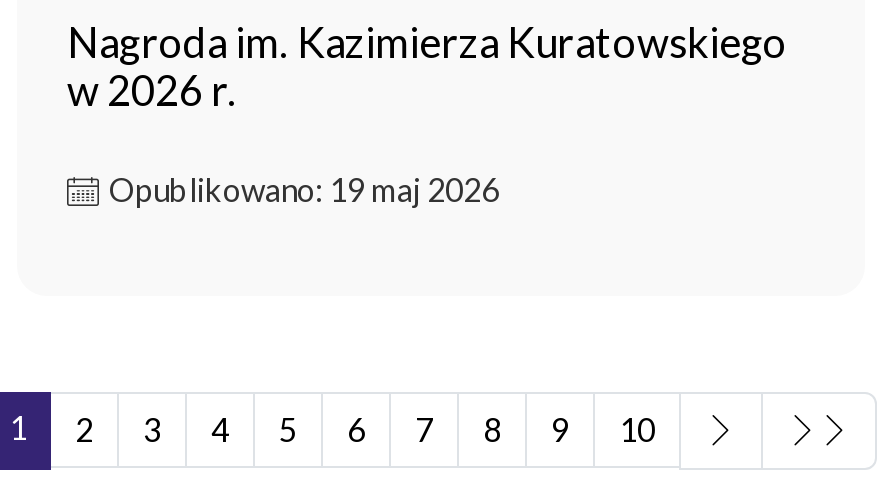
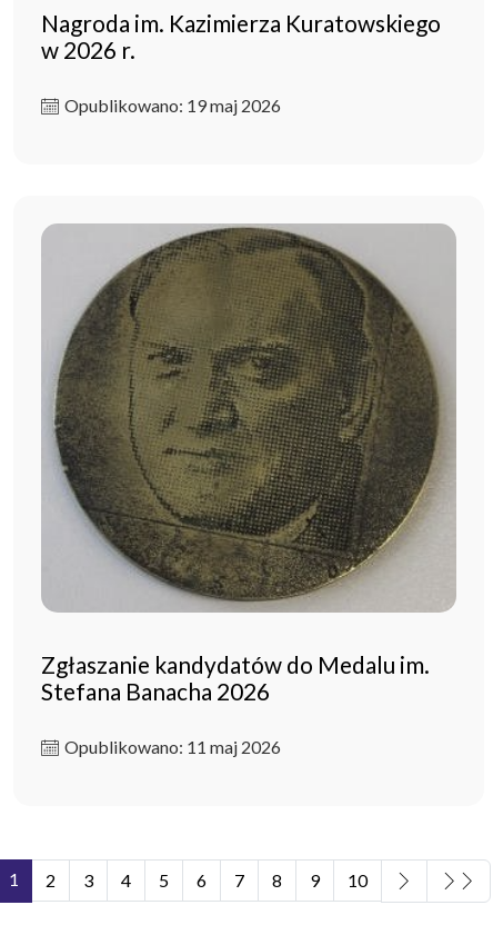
none -> [41,223,457,757] [image] | Zgłaszanie kandydatów do Medalu im. | Stefana Banacha 2026 | Opublikowano: 11 maj 2026

